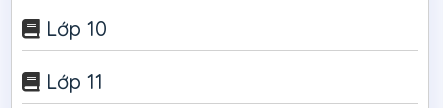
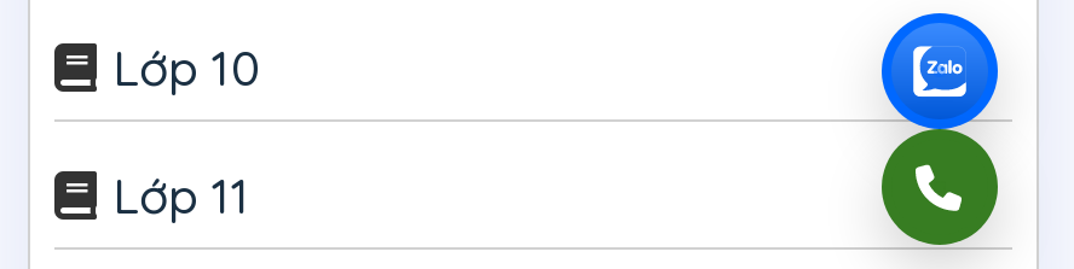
none -> [879,11,1000,250] [image]

